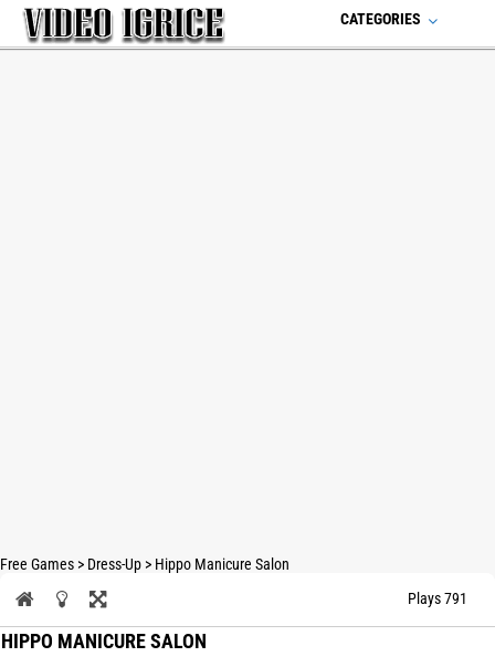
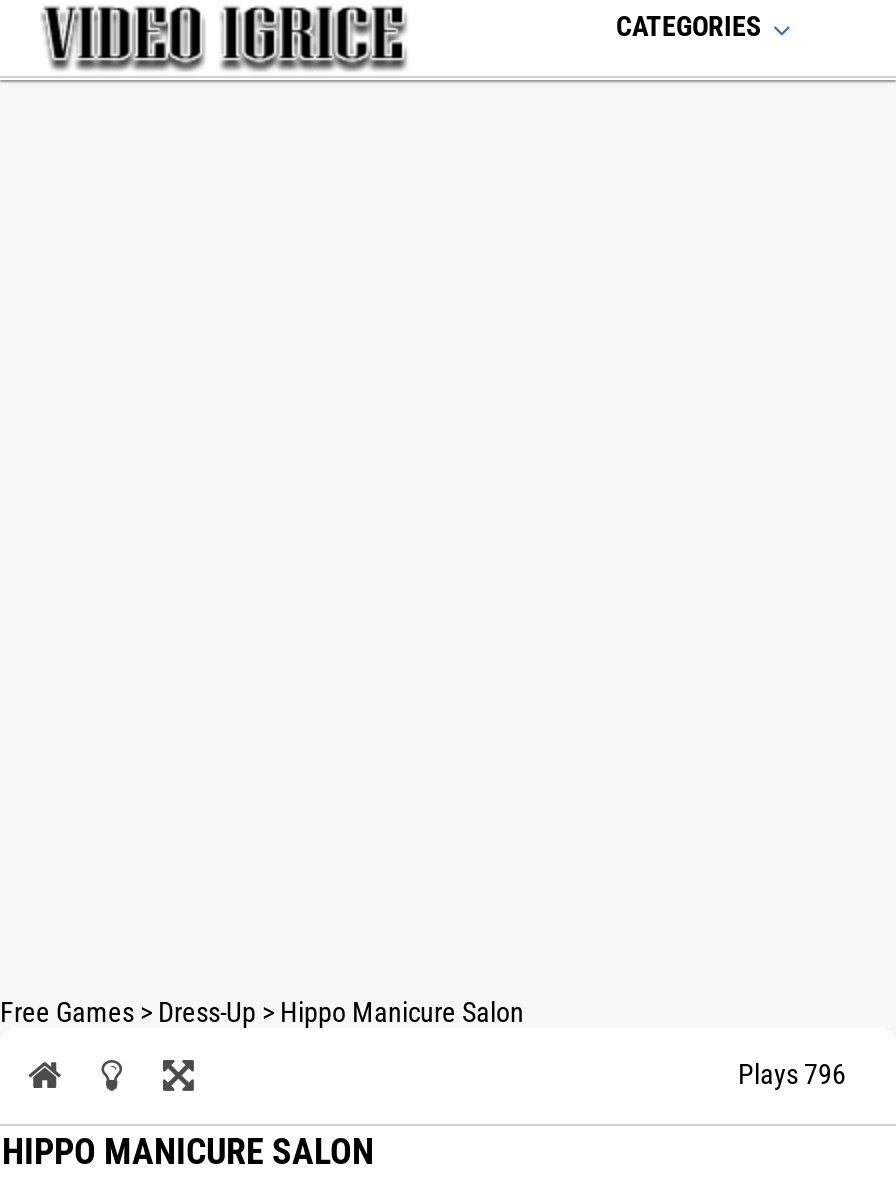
[408,590,467,607] Plays 791 -> [738,1058,846,1090] Plays 796

